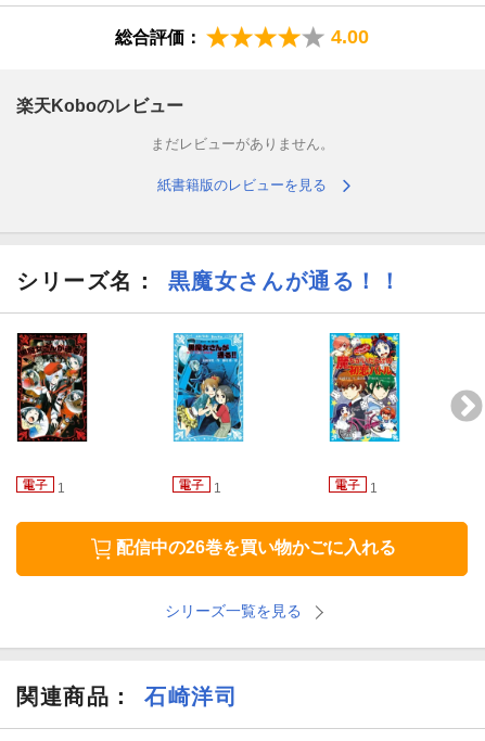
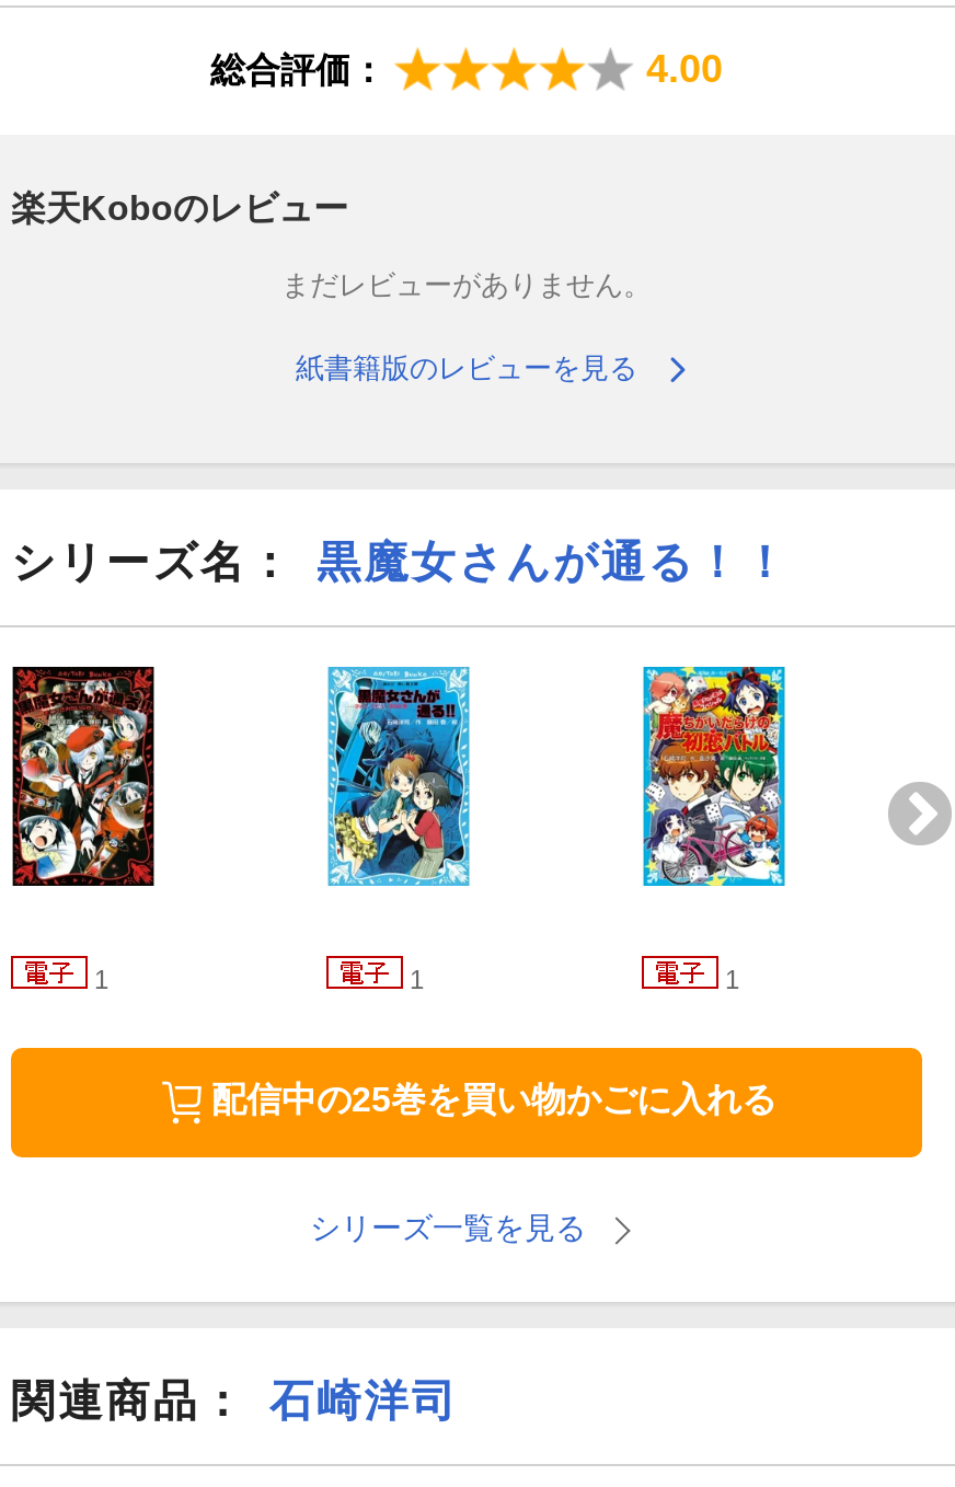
[116,538,395,557] 配信中の26巻を買い物かごに入れる -> [211,1081,776,1119] 配信中の25巻を買い物かごに入れる

